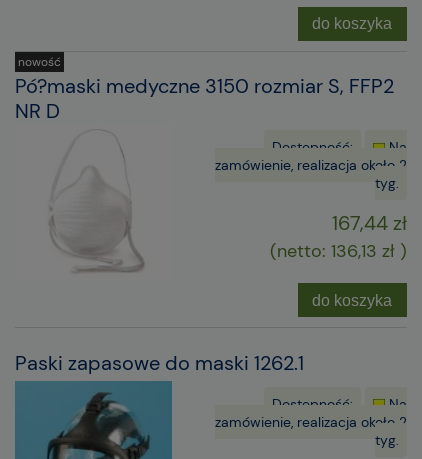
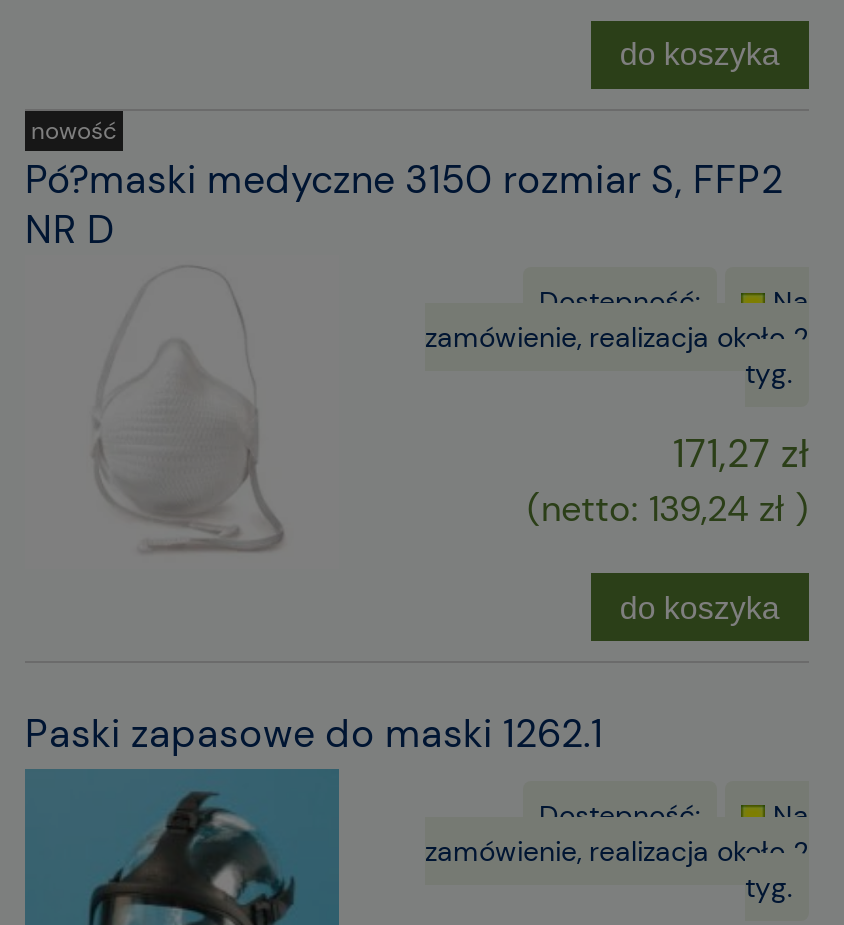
[332,211,407,236] 167,44 zł -> [673,429,809,479] 171,27 zł
[270,239,407,263] (netto: 136,13 zł) -> [527,485,809,533] (netto: 139,24 zł)

